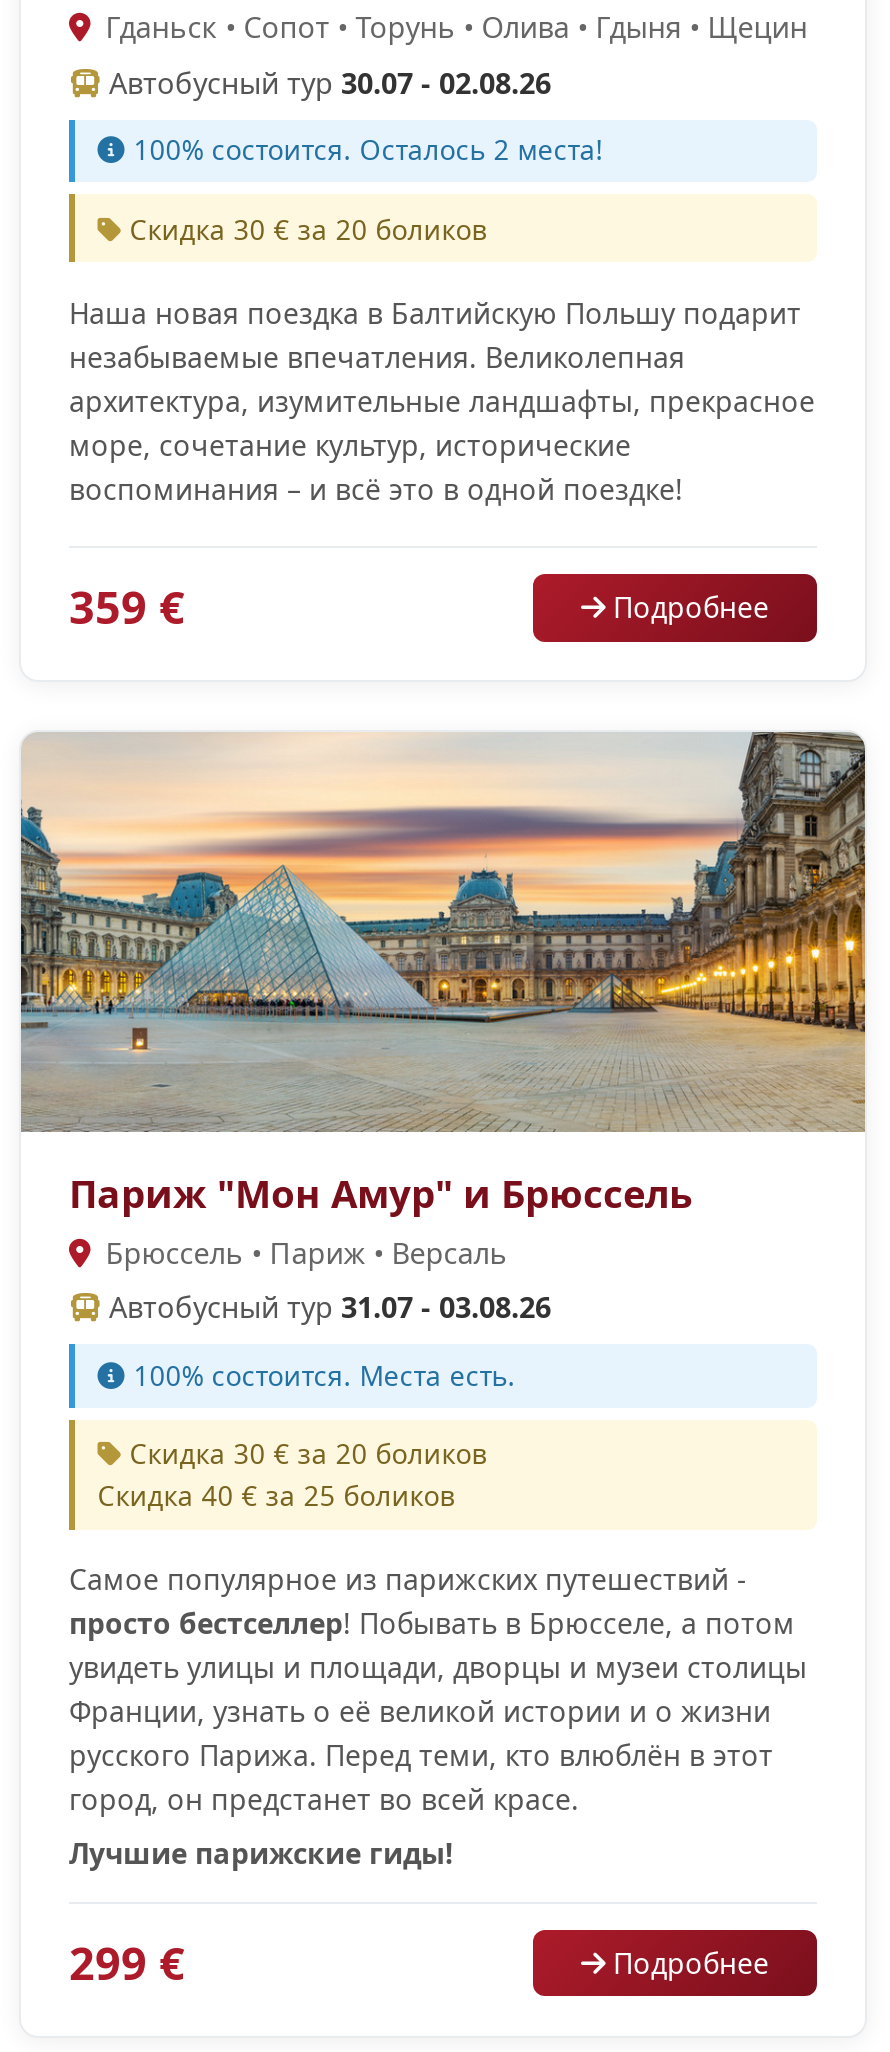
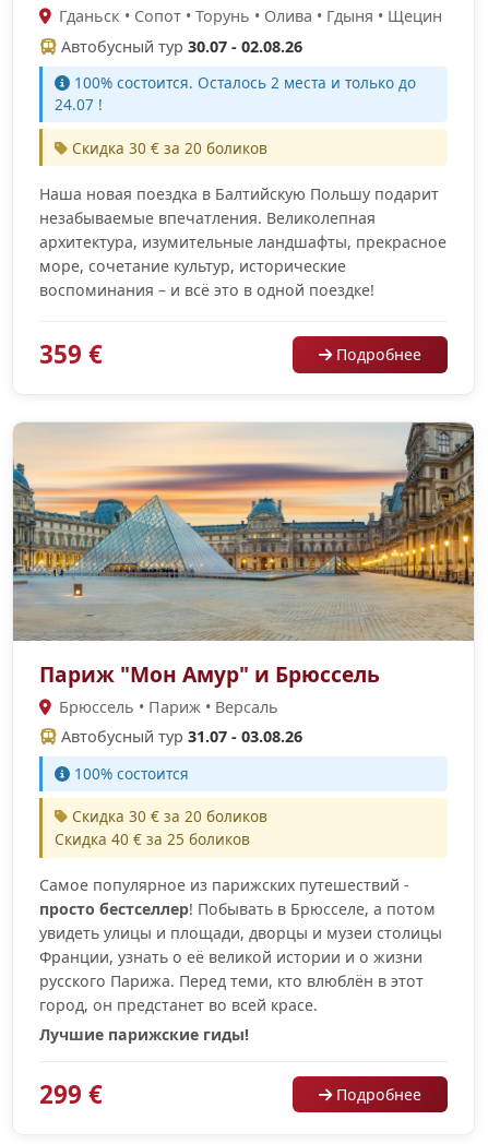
[125,131,603,169] 100% cостоится. Осталось 2 места! -> [55,72,416,115] 100% cостоится. Осталось 2 места и только до | 24.07 !
[125,1356,515,1394] 100% cостоится. Места есть. -> [70,763,189,784] 100% cостоится

